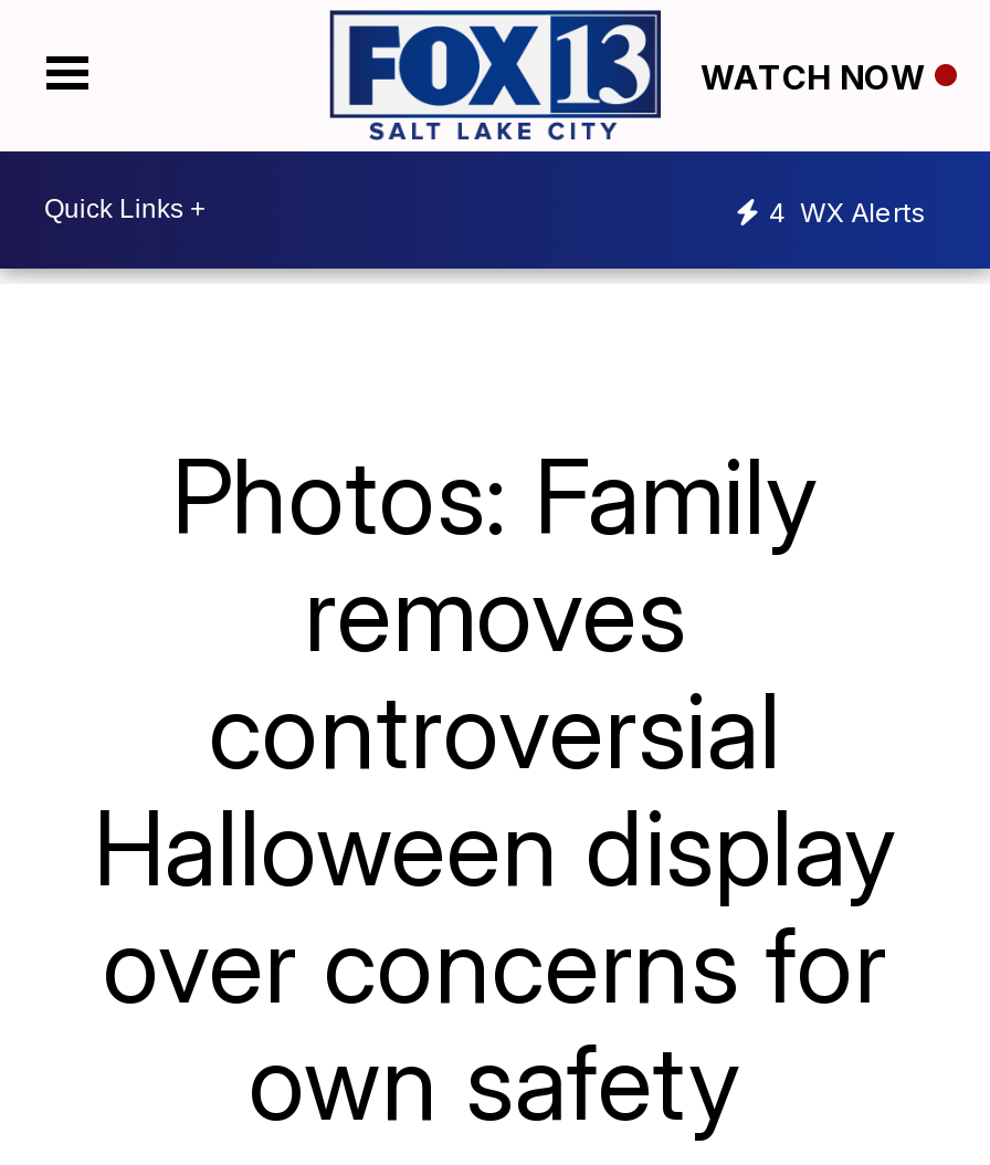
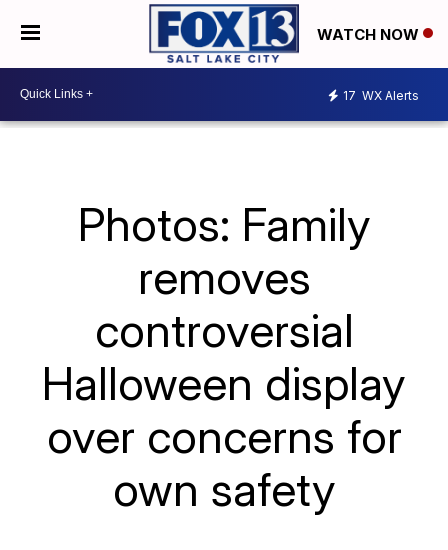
[769,196,926,229] 4 WX Alerts -> [343,88,419,103] 17 WX Alerts

